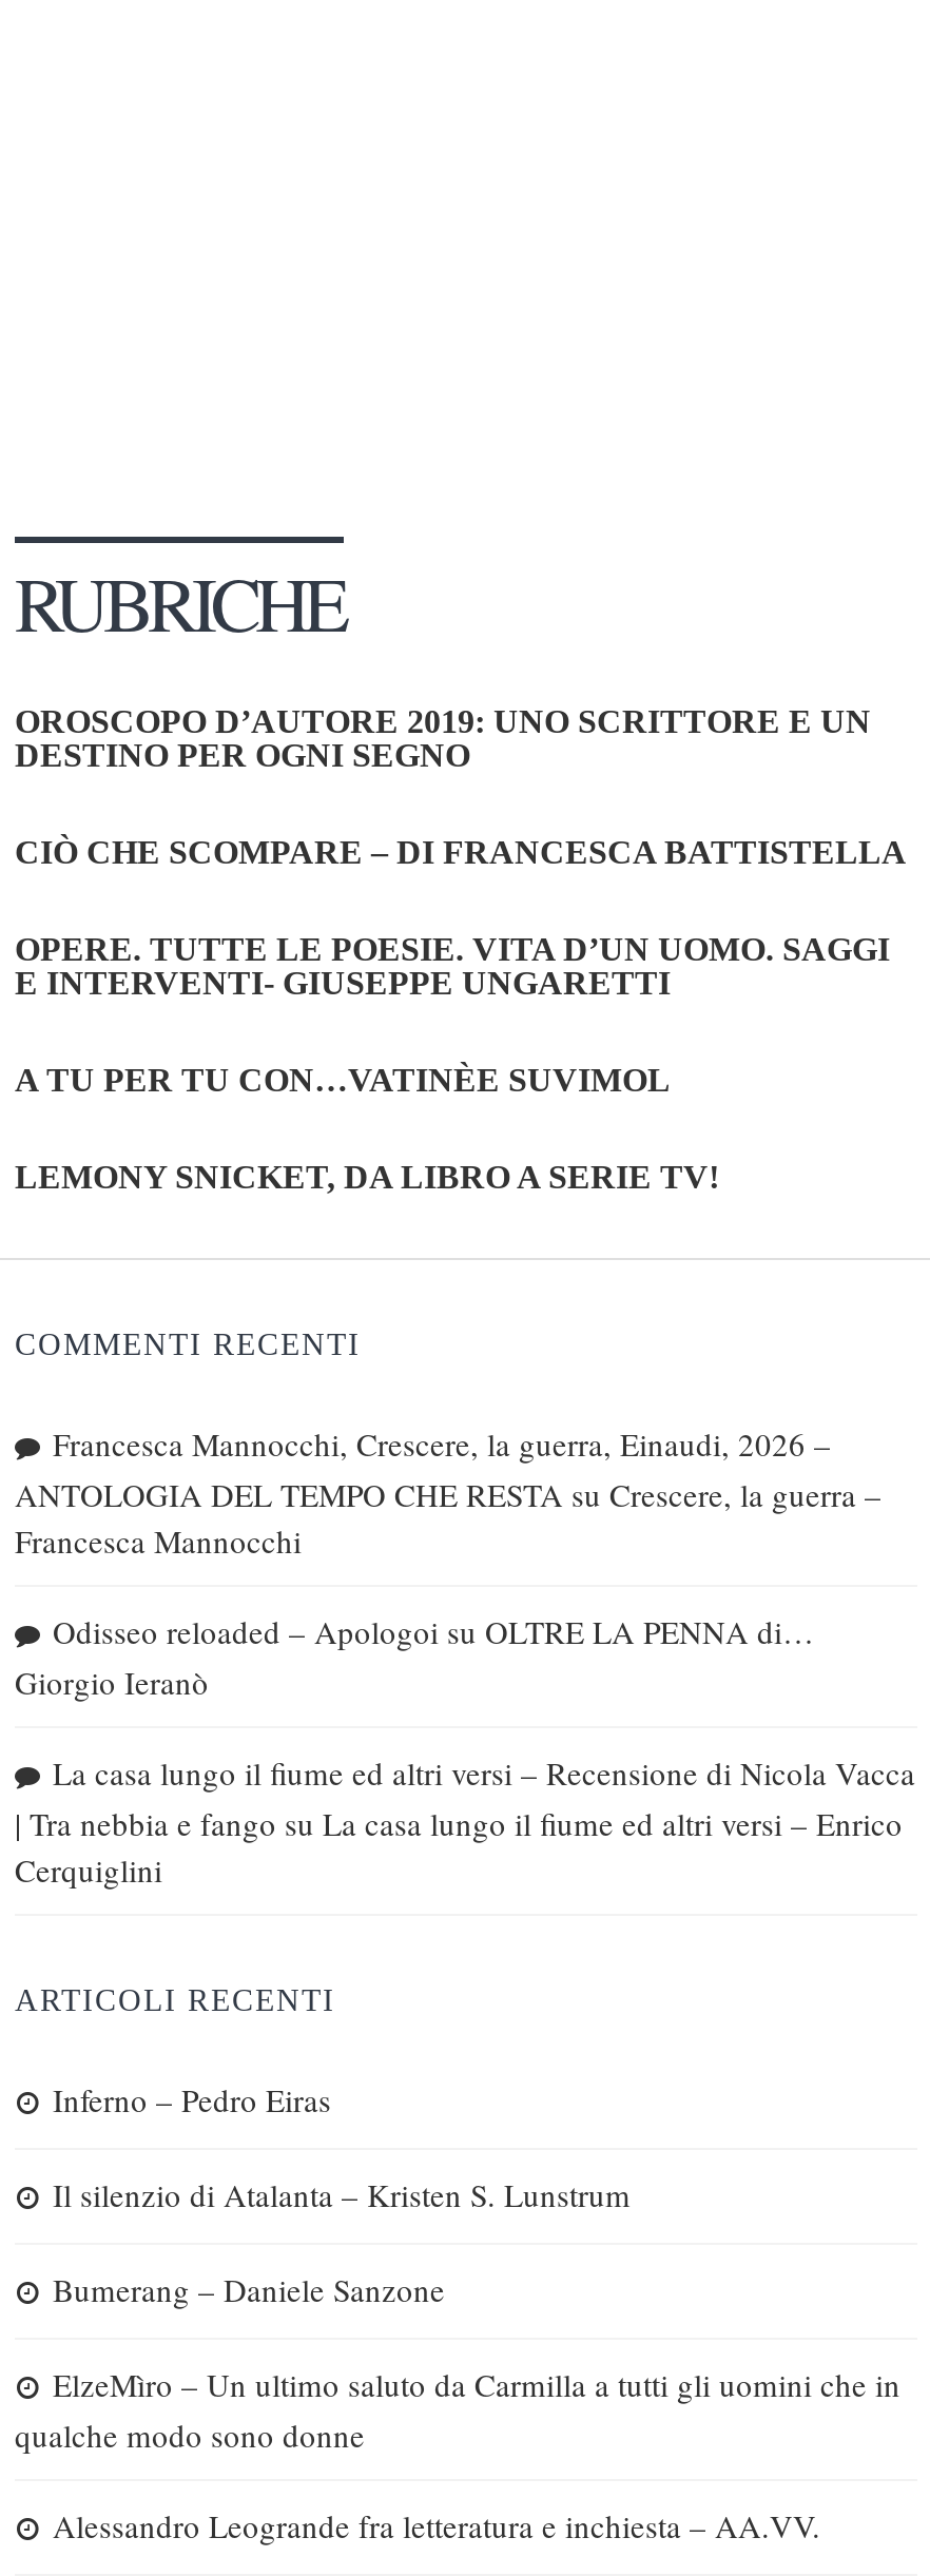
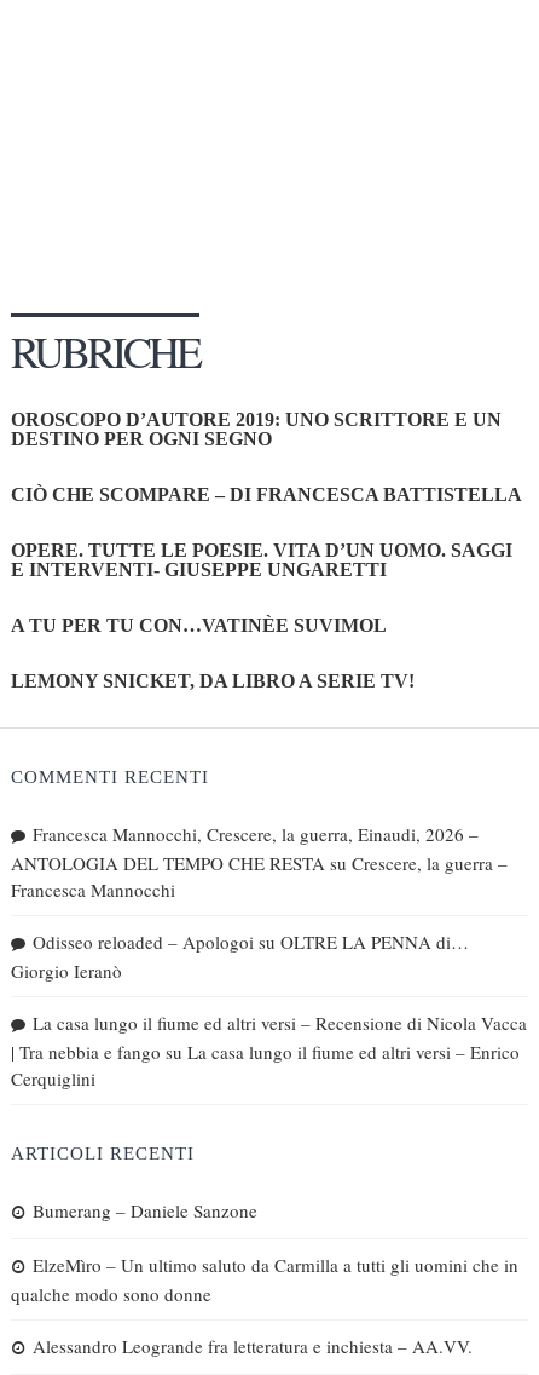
[53,2078,631,2215] Inferno – Pedro Eiras | Il silenzio di Atalanta – Kristen S. Lunstrum -> none

